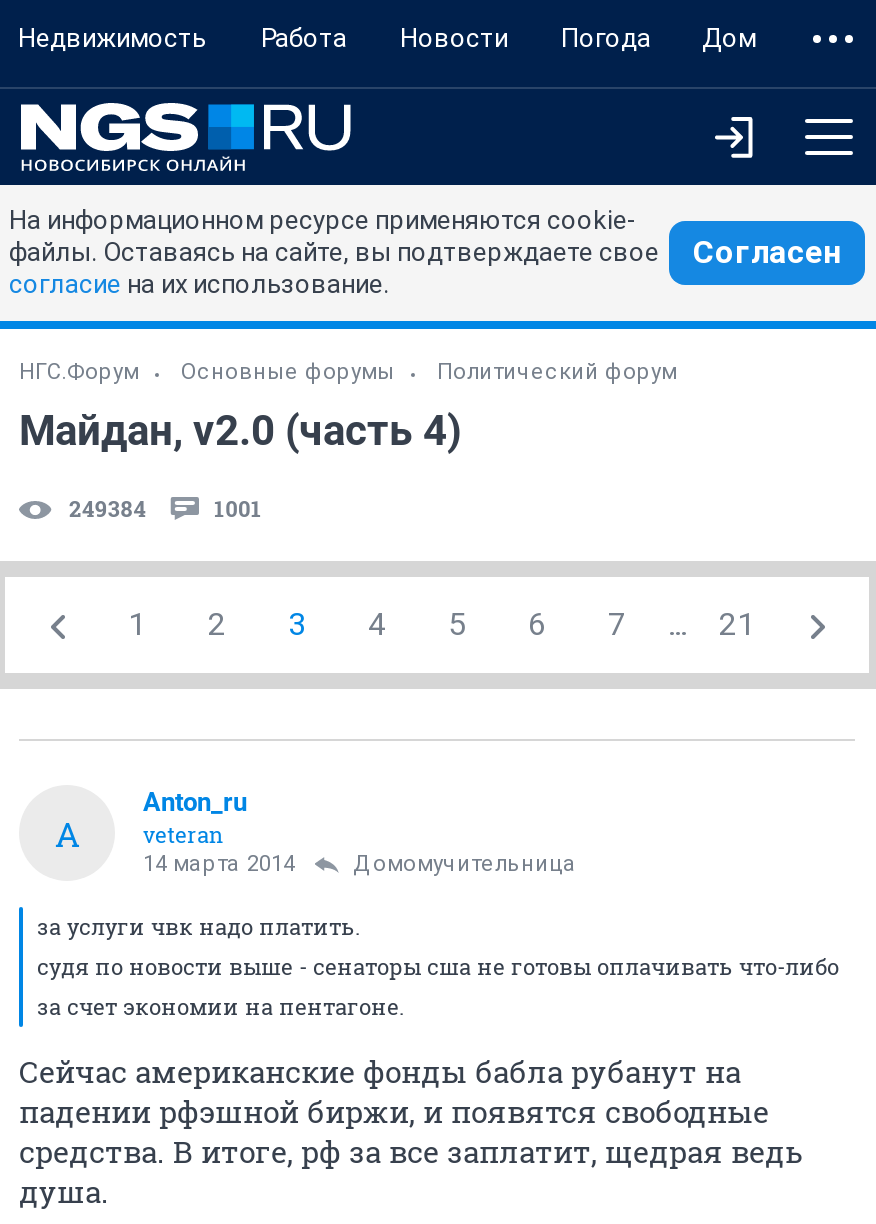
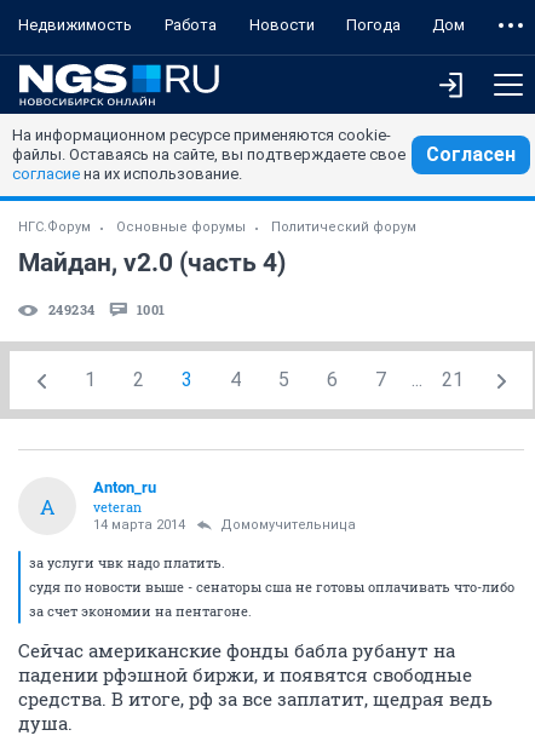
[69,493,146,523] 249384 -> [48,300,95,318] 249234

